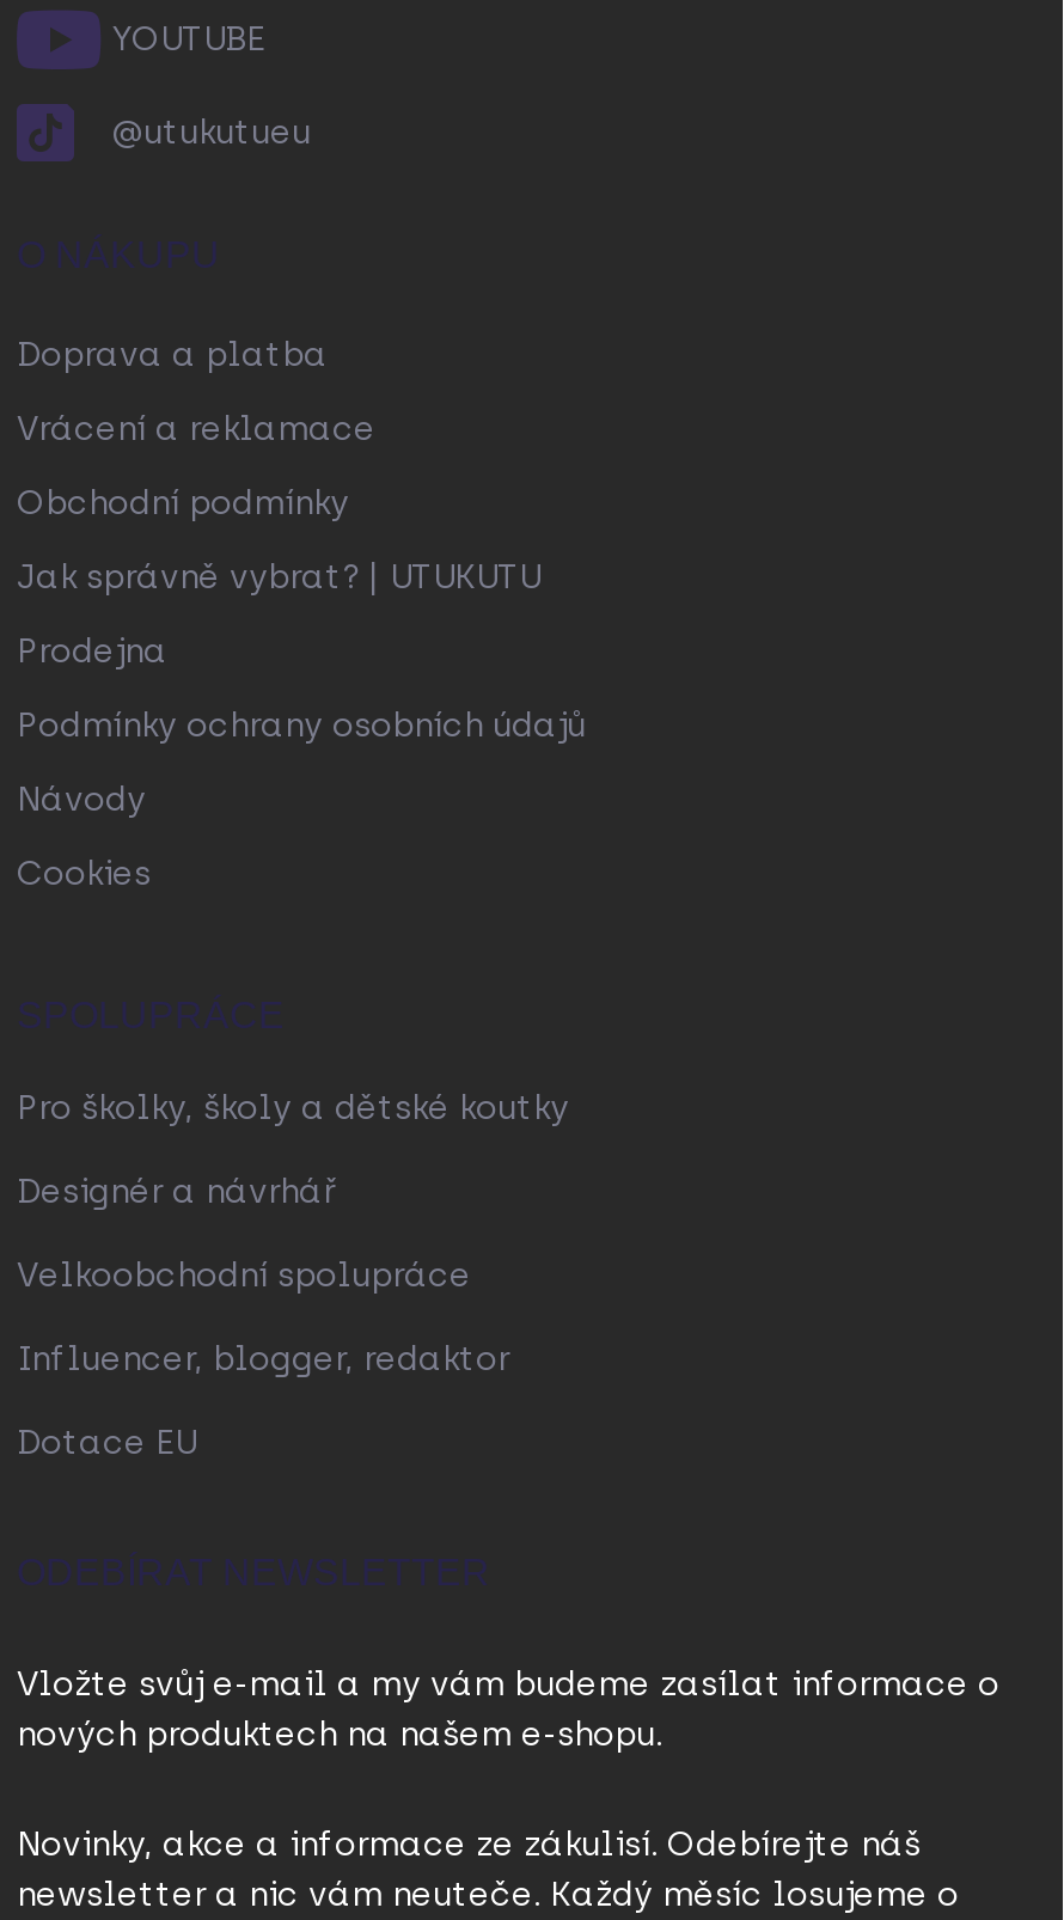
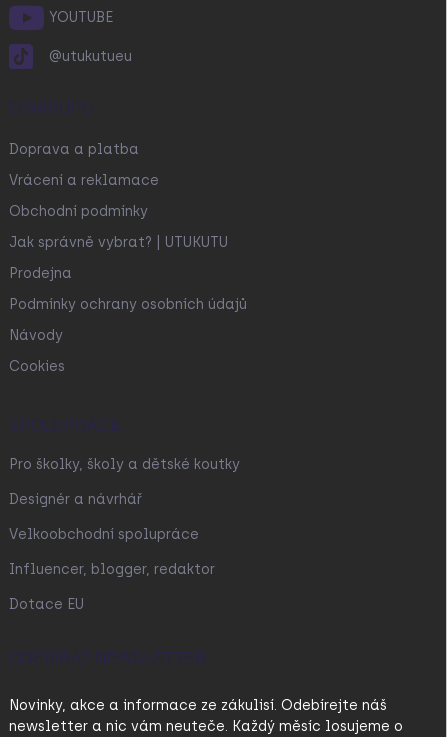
[17,1664,999,1755] Vložte svůj e-mail a my vám budeme zasílat informace o | nových produktech na našem e-shopu. -> none

